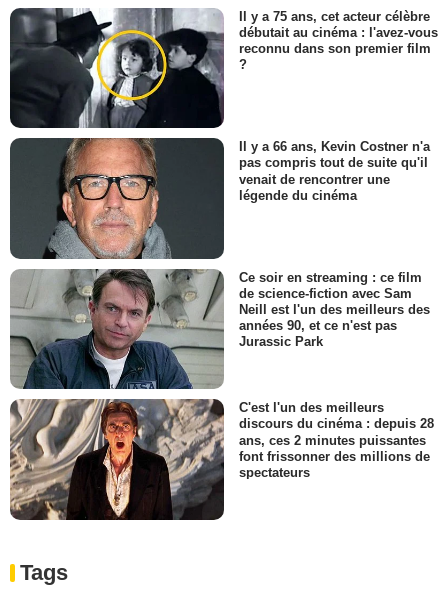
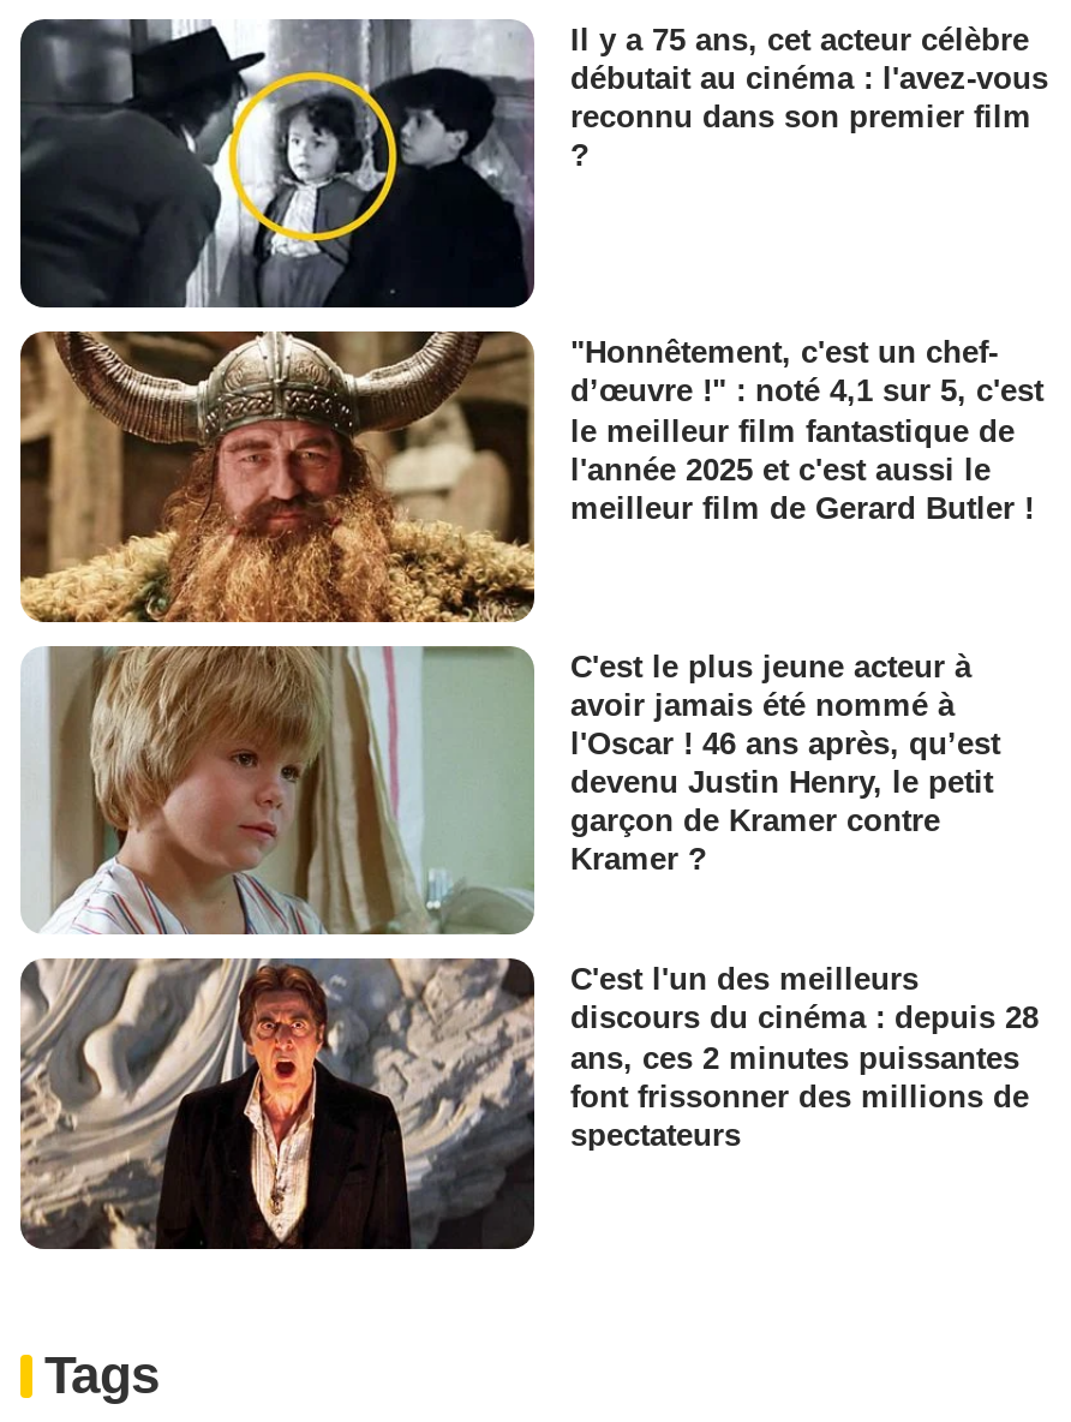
[9,137,430,260] [image] | Il y a 66 ans, Kevin Costner n'a | pas compris tout de suite qu'il | venait de rencontrer une | légende du cinéma -> [18,329,1043,625] [image] | "Honnêtement, c'est un chef- | d’œuvre !" : noté 4,1 sur 5, c'est | le meilleur film fantastique de | l'année 2025 et c'est aussi le | meilleur film de Gerard Butler !
[10,269,430,390] [image] | Ce soir en streaming : ce film | de science-fiction avec Sam | Neill est l'un des meilleurs des | années 90, et ce n'est pas | Jurassic Park -> [23,646,1000,937] [image] | C'est le plus jeune acteur à | avoir jamais été nommé à | l'Oscar ! 46 ans après, qu’est | devenu Justin Henry, le petit | garçon de Kramer contre | Kramer ?

